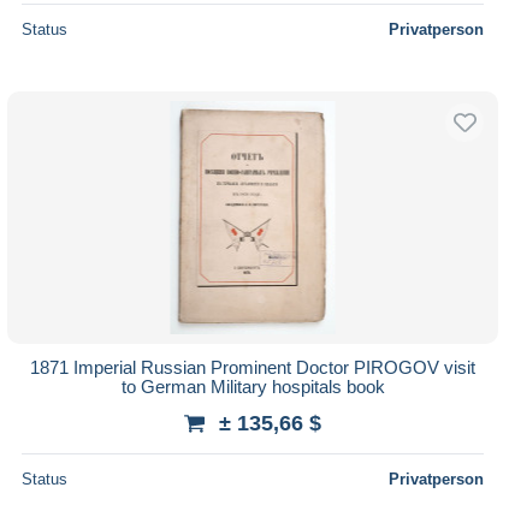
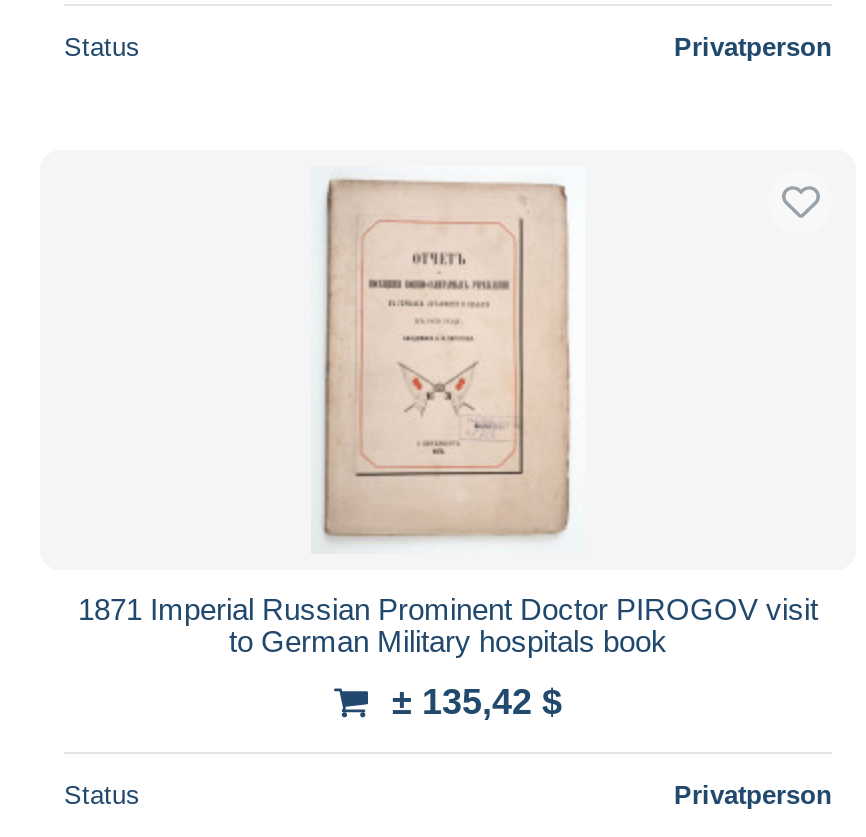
[219,411,321,435] ± 135,66 $ -> [392,682,562,722] ± 135,42 $

